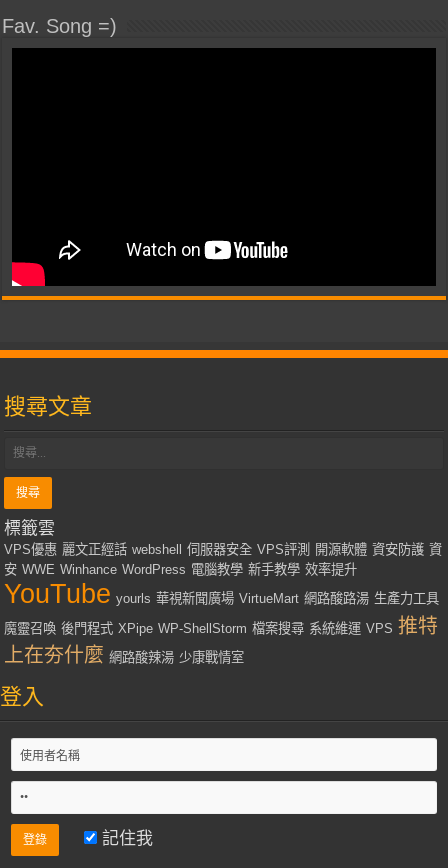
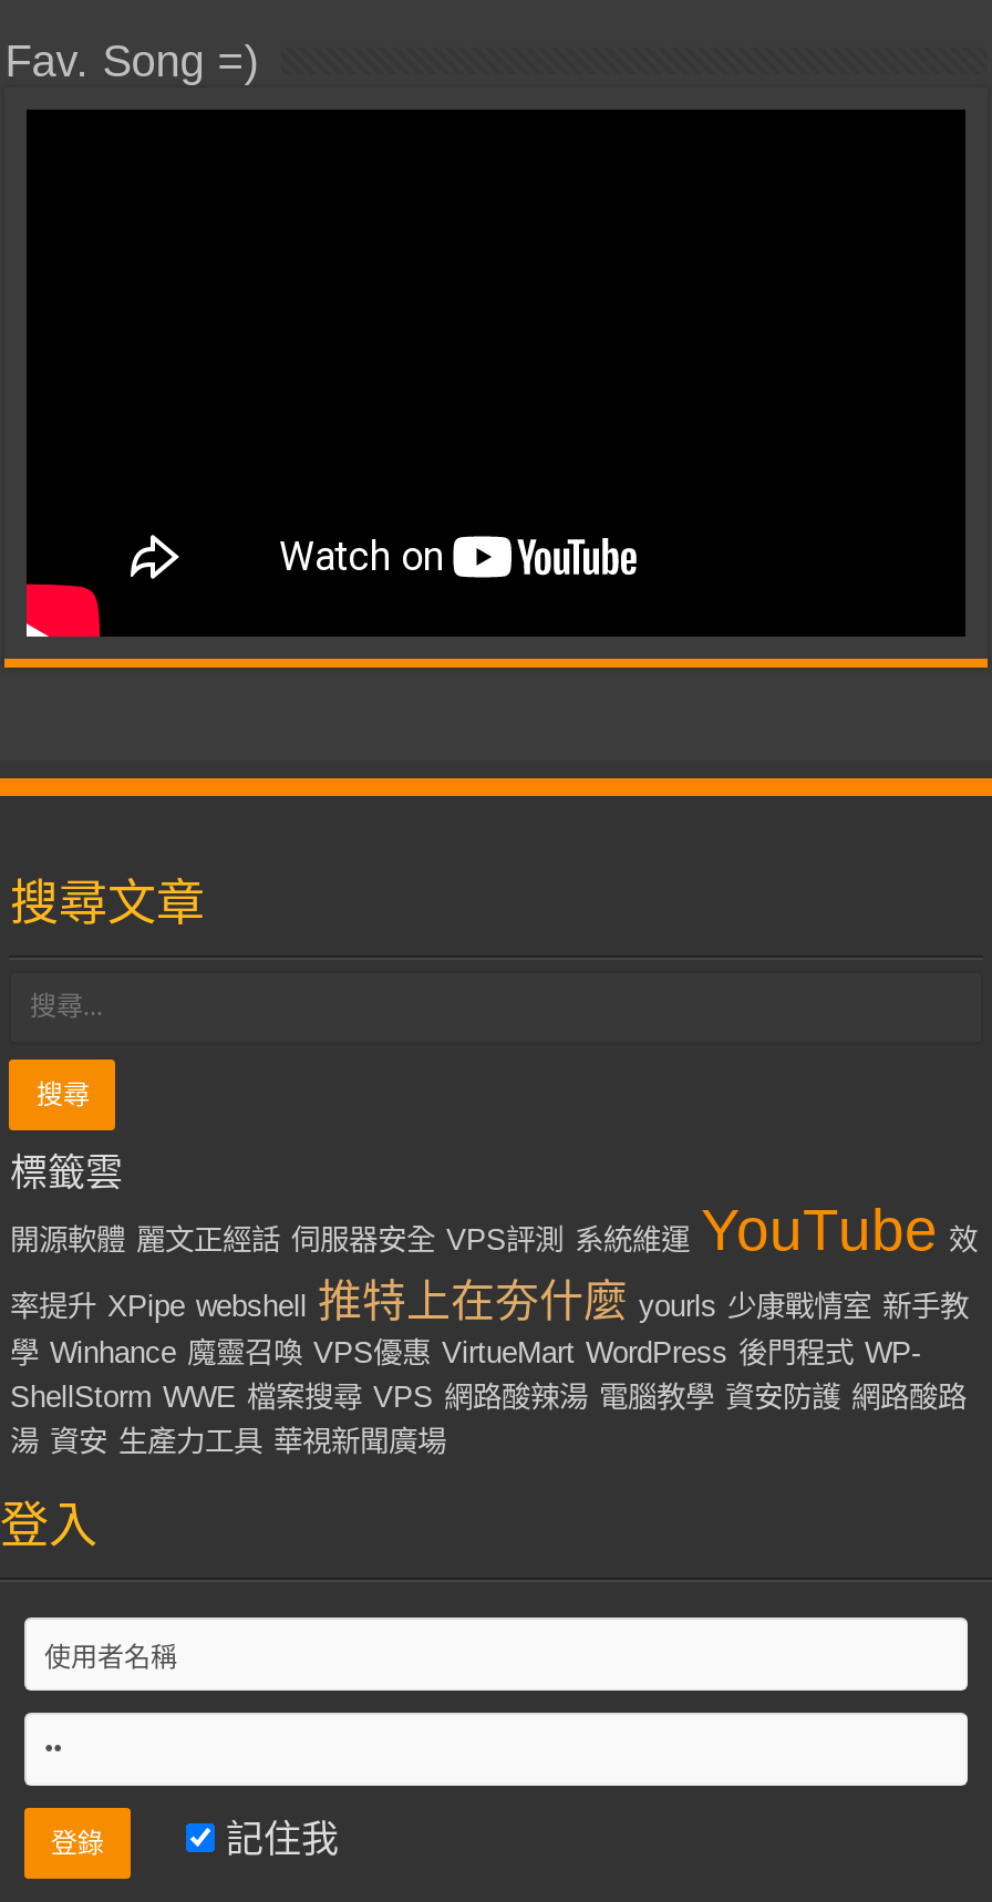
[4,542,442,666] VPS優惠 麗文正經話 webshell 伺服器安全 VPS評測 開源軟體 資安防護 資 | 安 WWE Winhance WordPress 電腦教學 新手教學 效率提升 | YouTube yourls 華視新聞廣場 VirtueMart 網路酸路湯 生產力工具 | 魔靈召喚 後門程式 XPipe WP-ShellStorm 檔案搜尋 系統維運 VPS 推特 | 上在夯什麼 網路酸辣湯 少康戰情室 -> [10,1198,978,1459] 開源軟體 麗文正經話 伺服器安全 VPS評測 系統維運 YouTube 效 | 率提升 XPipe webshell 推特上在夯什麼 yourls 少康戰情室 新手教 | 學 Winhance 魔靈召喚 VPS優惠 VirtueMart WordPress 後門程式 WP- | ShellStorm WWE 檔案搜尋 VPS 網路酸辣湯 電腦教學 資安防護 網路酸路 | 湯 資安 生產力工具 華視新聞廣場

